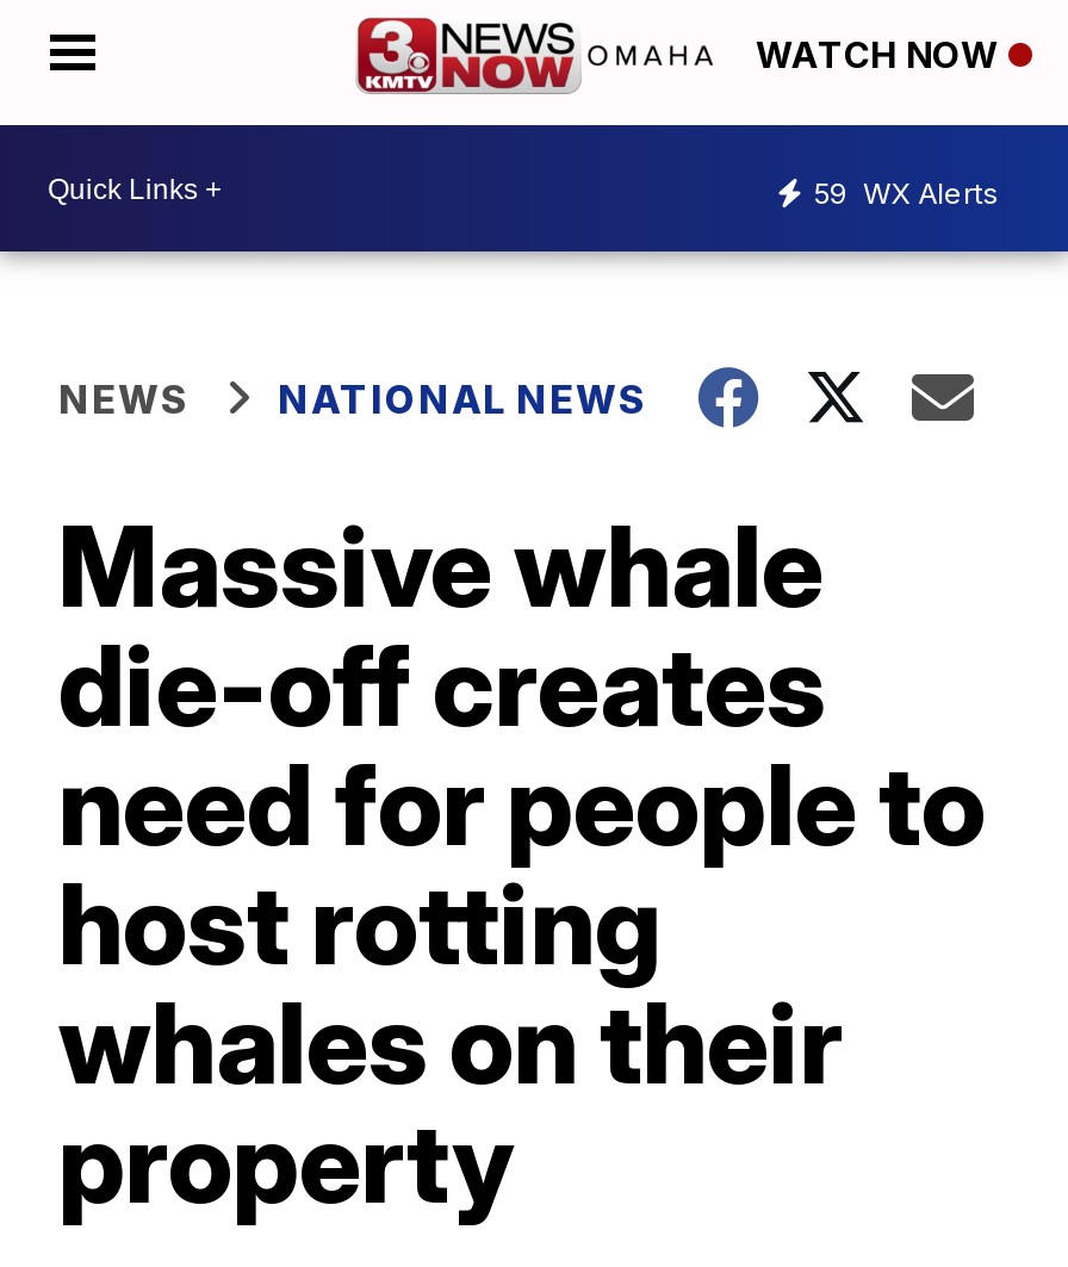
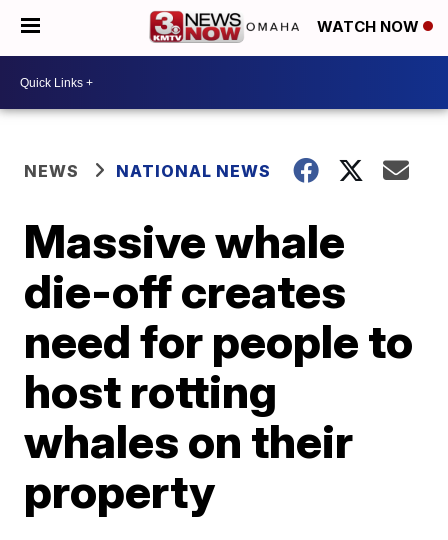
[813,174,999,210] 59 WX Alerts -> none

